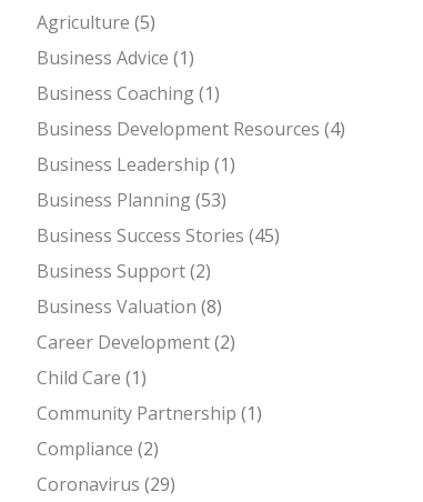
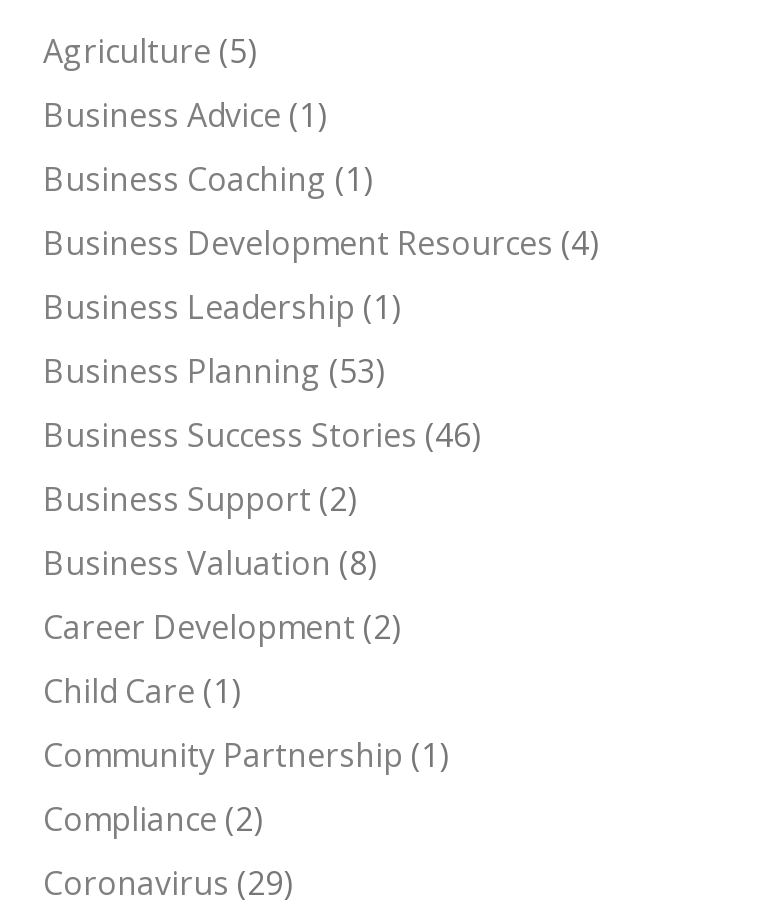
[37,223,280,247] Business Success Stories (45) -> [43,412,481,456] Business Success Stories (46)

